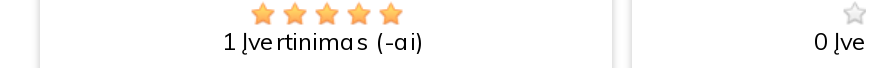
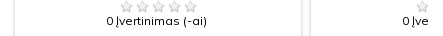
[222,26,430,56] 1 Įvertinimas (-ai) -> [106,13,210,28] 0 Įvertinimas (-ai)

